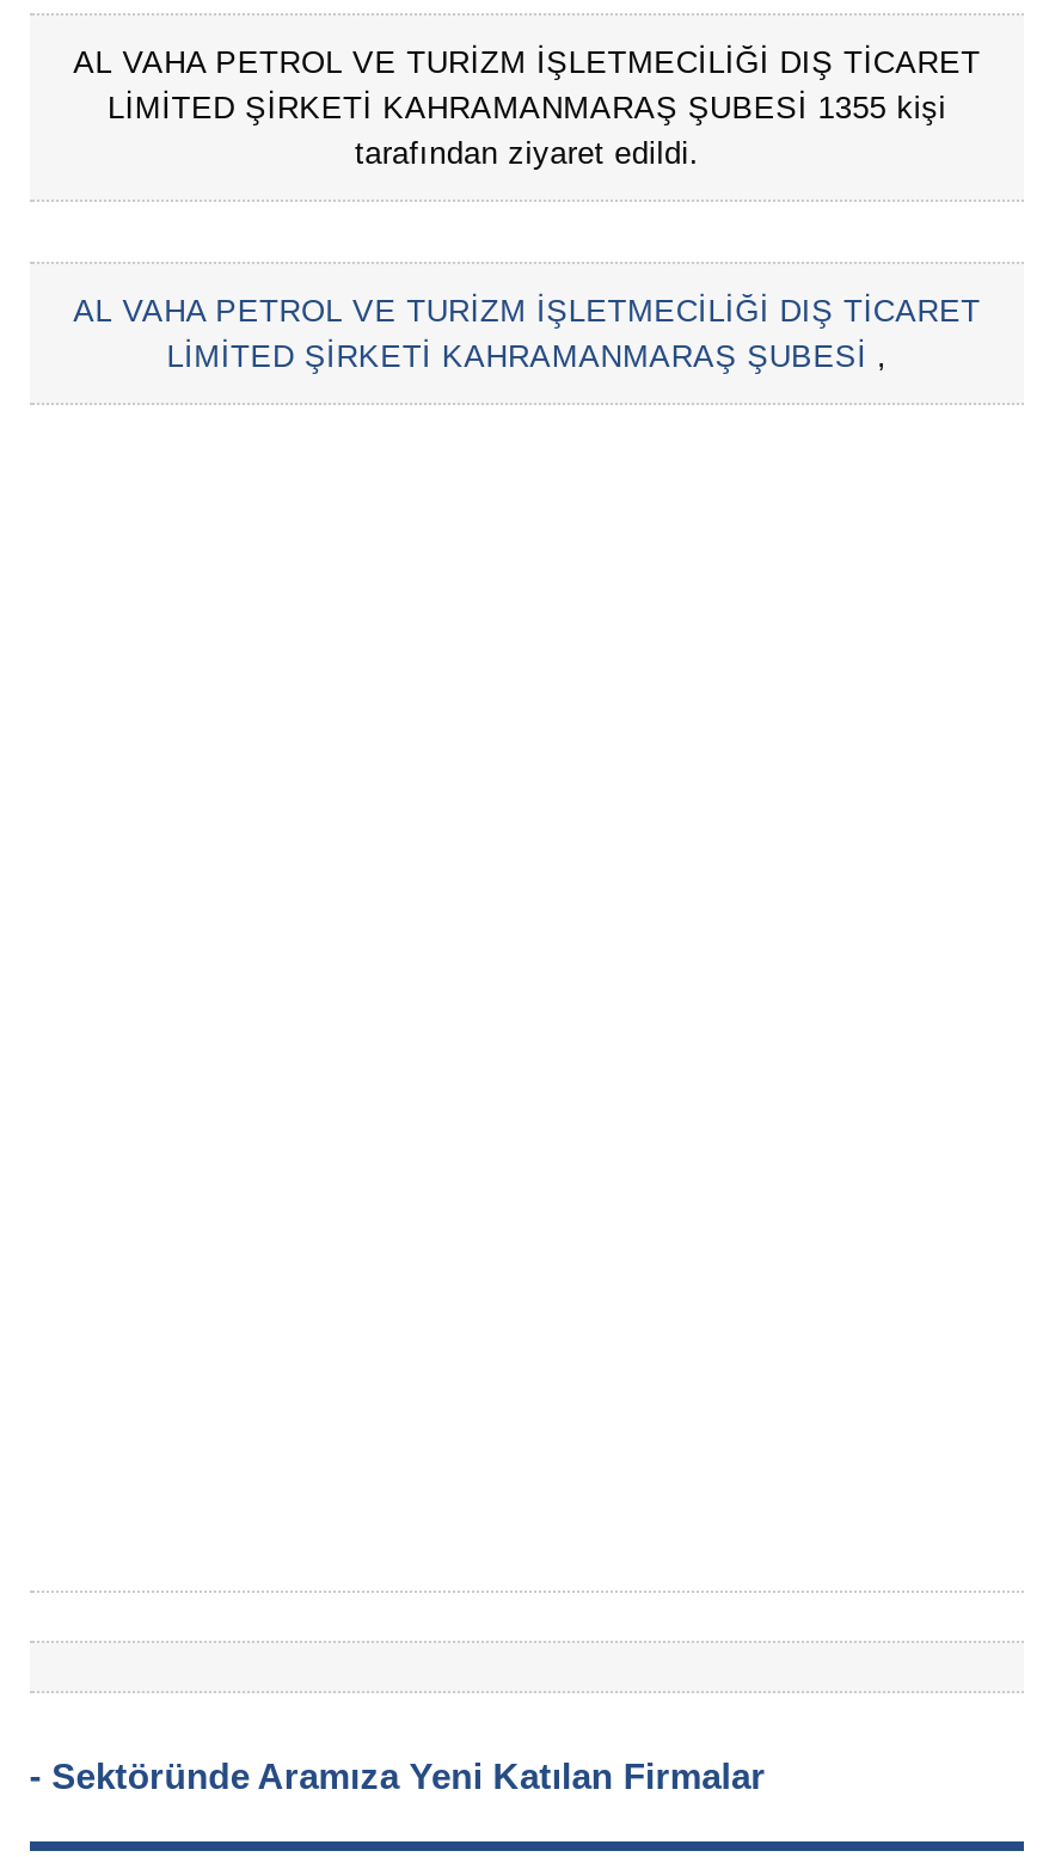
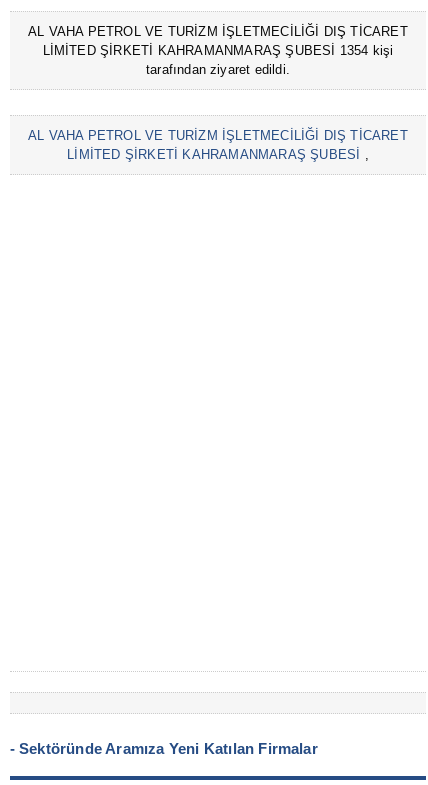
[108,90,946,126] LİMİTED ŞİRKETİ KAHRAMANMARAŞ ŞUBESİ 1355 kişi -> [42,43,393,58] LİMİTED ŞİRKETİ KAHRAMANMARAŞ ŞUBESİ 1354 kişi

